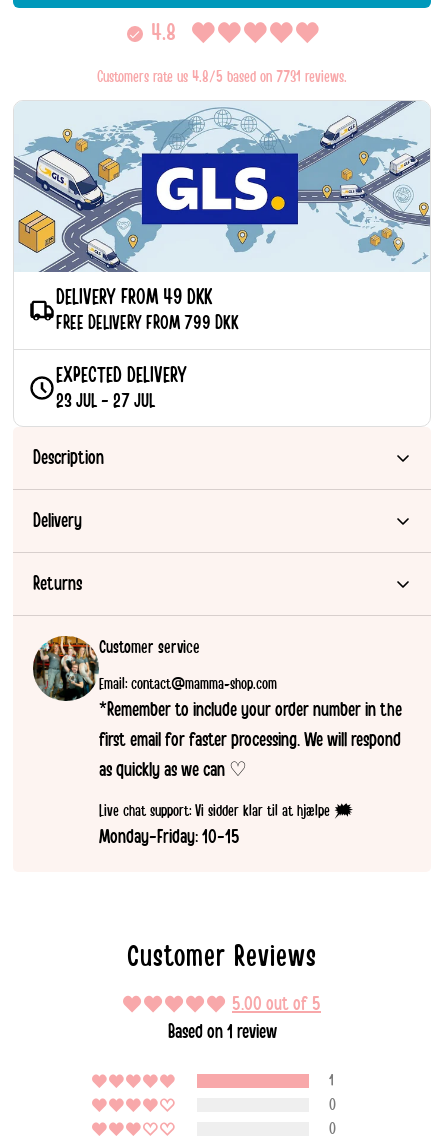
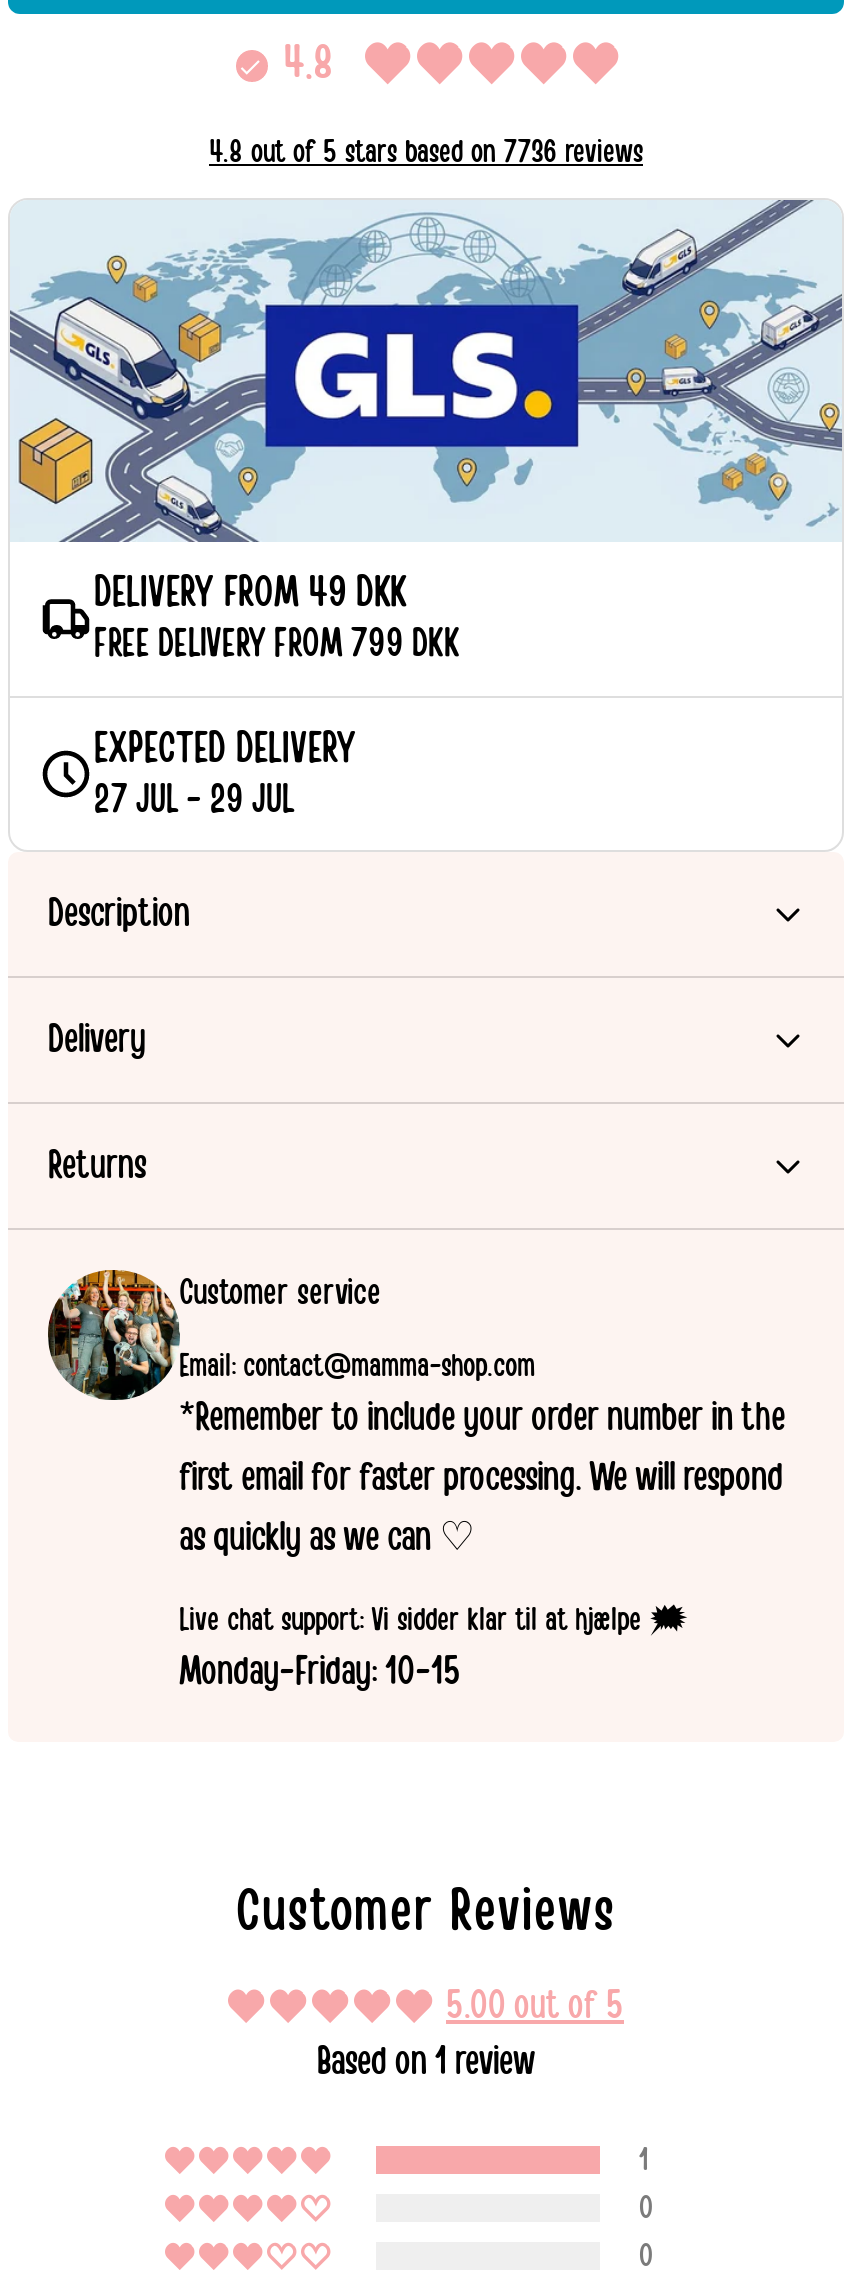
[97,69,347,85] Customers rate us 4.8/5 based on 7731 reviews. -> [209,135,643,167] 4.8 out of 5 stars based on 7736 reviews
[56,391,155,411] 23 JUL - 27 JUL -> [94,779,294,819] 27 JUL - 29 JUL

